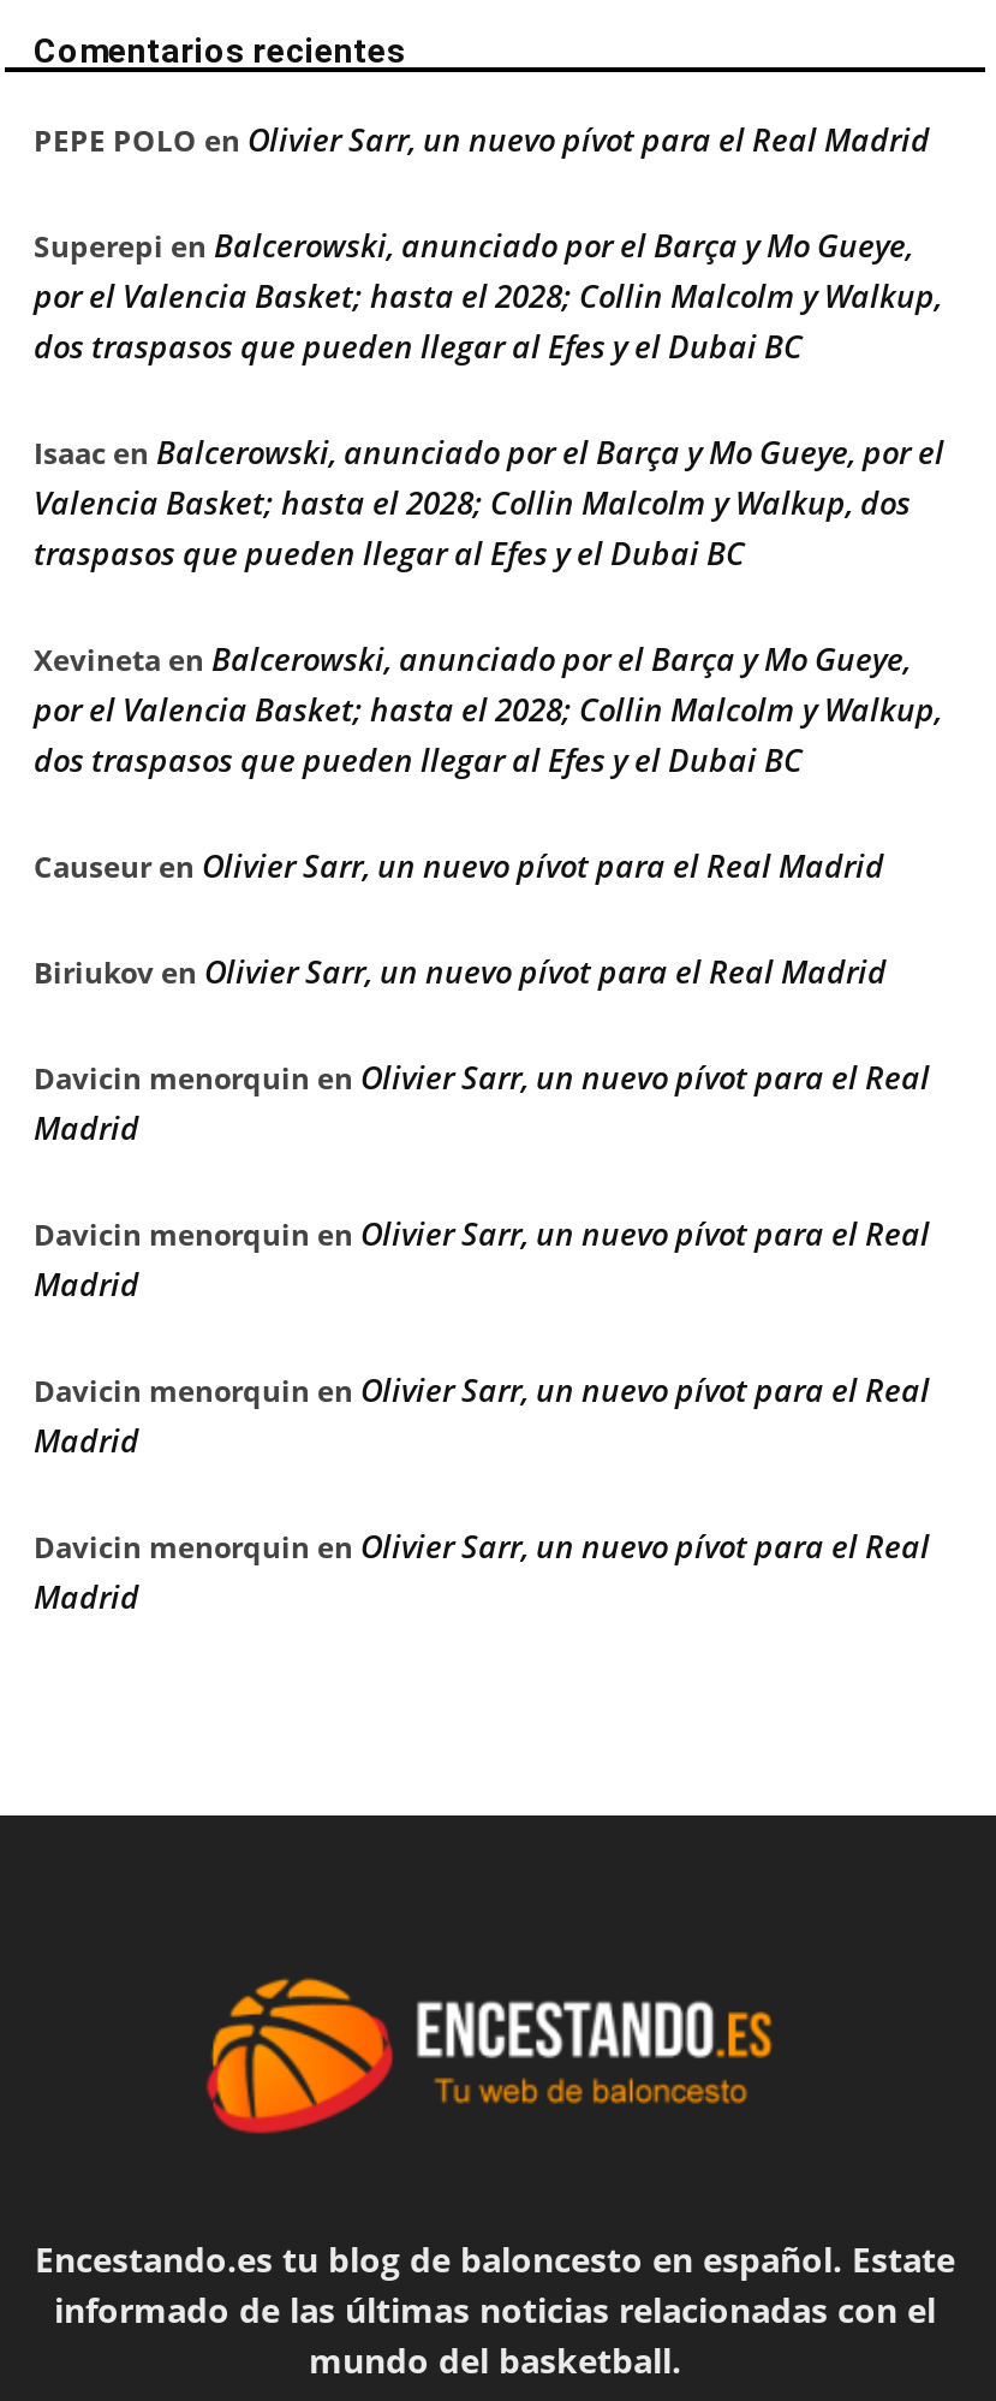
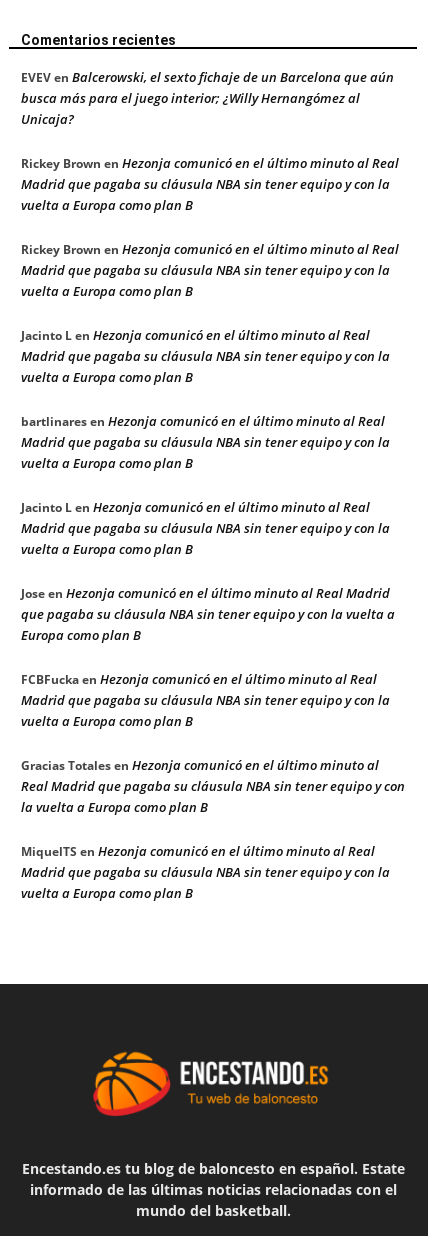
[34,117,930,160] PEPE POLO en Olivier Sarr, un nuevo pívot para el Real Madrid -> [21,68,394,128] EVEV en Balcerowski, el sexto fichaje de un Barcelona que aún | busca más para el juego interior; ¿Willy Hernangómez al | Unicaja?
[34,223,942,367] Superepi en Balcerowski, anunciado por el Barça y Mo Gueye, | por el Valencia Basket; hasta el 2028; Collin Malcolm y Walkup, | dos traspasos que pueden llegar al Efes y el Dubai BC -> [21,154,399,214] Rickey Brown en Hezonja comunicó en el último minuto al Real | Madrid que pagaba su cláusula NBA sin tener equipo y con la | vuelta a Europa como plan B
[34,429,944,574] Isaac en Balcerowski, anunciado por el Barça y Mo Gueye, por el | Valencia Basket; hasta el 2028; Collin Malcolm y Walkup, dos | traspasos que pueden llegar al Efes y el Dubai BC -> [21,240,399,300] Rickey Brown en Hezonja comunicó en el último minuto al Real | Madrid que pagaba su cláusula NBA sin tener equipo y con la | vuelta a Europa como plan B
[34,636,942,781] Xevineta en Balcerowski, anunciado por el Barça y Mo Gueye, | por el Valencia Basket; hasta el 2028; Collin Malcolm y Walkup, | dos traspasos que pueden llegar al Efes y el Dubai BC -> [21,326,390,386] Jacinto L en Hezonja comunicó en el último minuto al Real | Madrid que pagaba su cláusula NBA sin tener equipo y con la | vuelta a Europa como plan B
[34,843,884,886] Causeur en Olivier Sarr, un nuevo pívot para el Real Madrid -> [21,412,390,472] bartlinares en Hezonja comunicó en el último minuto al Real | Madrid que pagaba su cláusula NBA sin tener equipo y con la | vuelta a Europa como plan B
[34,949,887,992] Biriukov en Olivier Sarr, un nuevo pívot para el Real Madrid -> [21,498,390,558] Jacinto L en Hezonja comunicó en el último minuto al Real | Madrid que pagaba su cláusula NBA sin tener equipo y con la | vuelta a Europa como plan B
[34,1055,930,1148] Davicin menorquin en Olivier Sarr, un nuevo pívot para el Real | Madrid -> [21,584,395,644] Jose en Hezonja comunicó en el último minuto al Real Madrid | que pagaba su cláusula NBA sin tener equipo y con la vuelta a | Europa como plan B
[34,1211,930,1305] Davicin menorquin en Olivier Sarr, un nuevo pívot para el Real | Madrid -> [21,670,390,730] FCBFucka en Hezonja comunicó en el último minuto al Real | Madrid que pagaba su cláusula NBA sin tener equipo y con la | vuelta a Europa como plan B
[34,1367,930,1461] Davicin menorquin en Olivier Sarr, un nuevo pívot para el Real | Madrid -> [21,756,405,816] Gracias Totales en Hezonja comunicó en el último minuto al | Real Madrid que pagaba su cláusula NBA sin tener equipo y con | la vuelta a Europa como plan B
[34,1524,930,1617] Davicin menorquin en Olivier Sarr, un nuevo pívot para el Real | Madrid -> [21,842,390,902] MiquelTS en Hezonja comunicó en el último minuto al Real | Madrid que pagaba su cláusula NBA sin tener equipo y con la | vuelta a Europa como plan B

